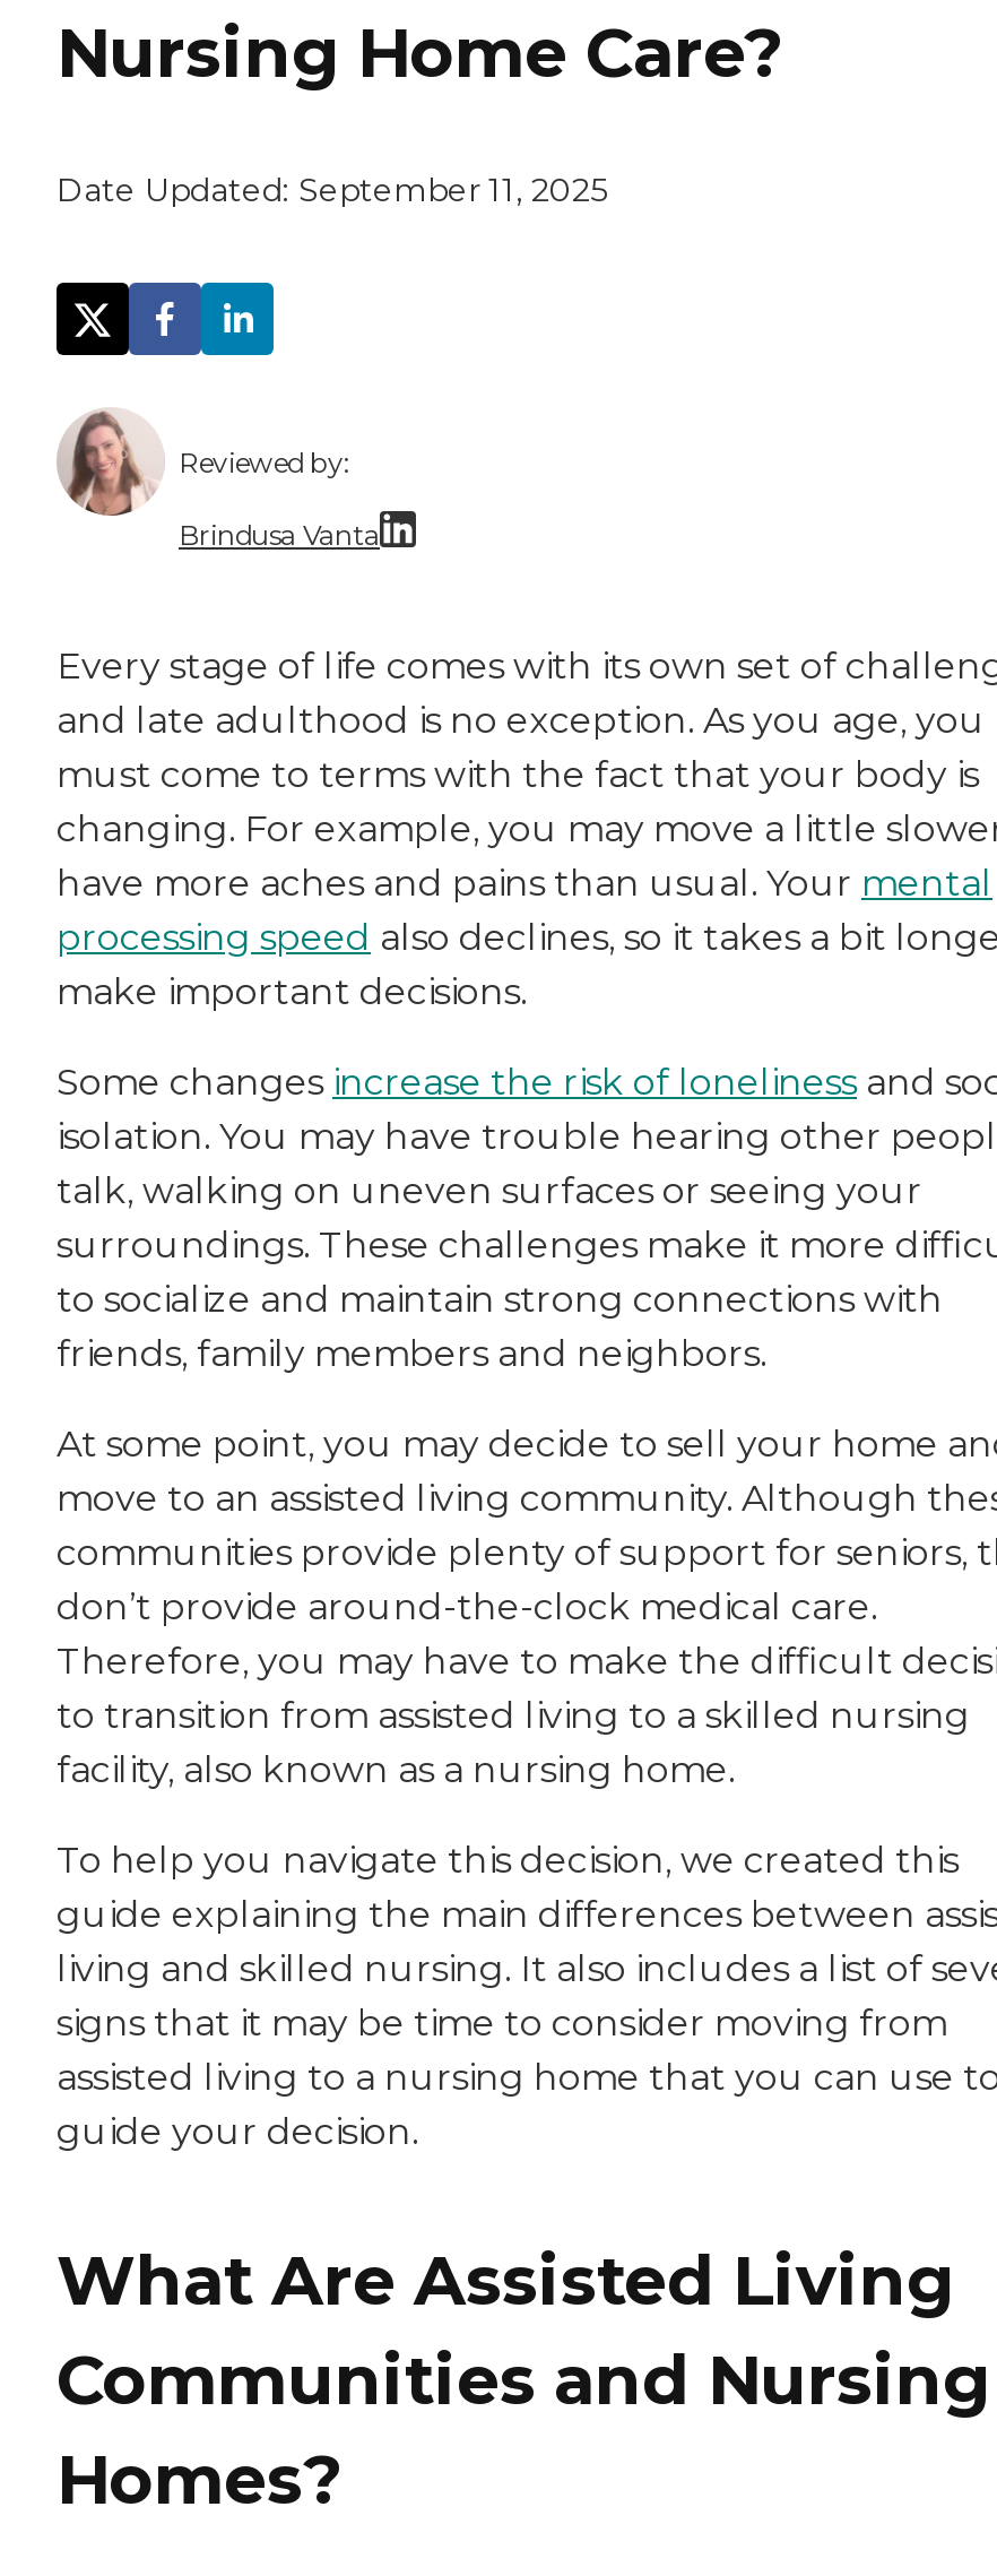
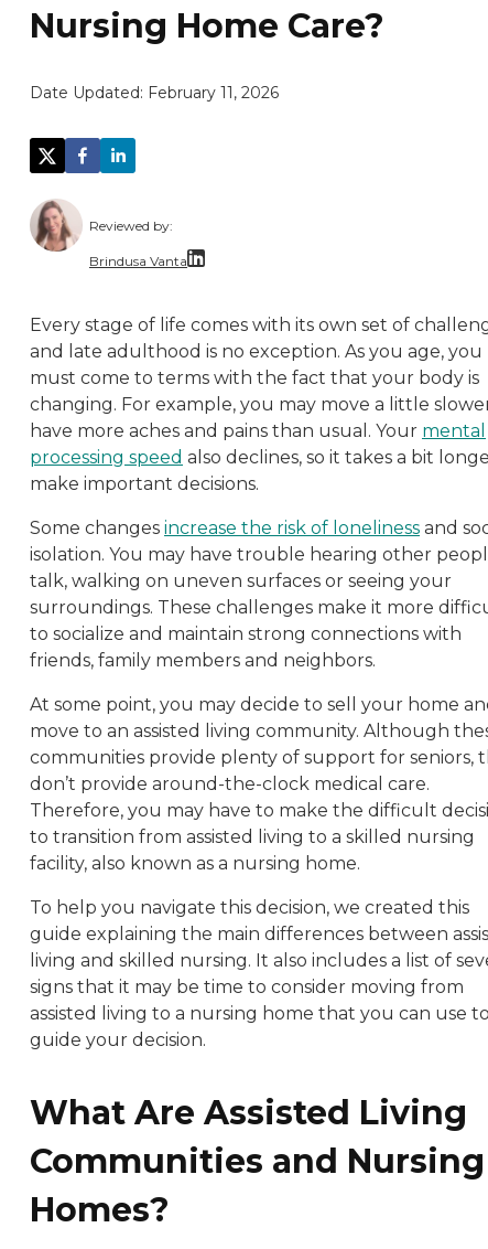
[57,170,606,211] Date Updated: September 11, 2025 -> [30,83,279,103] Date Updated: February 11, 2026

